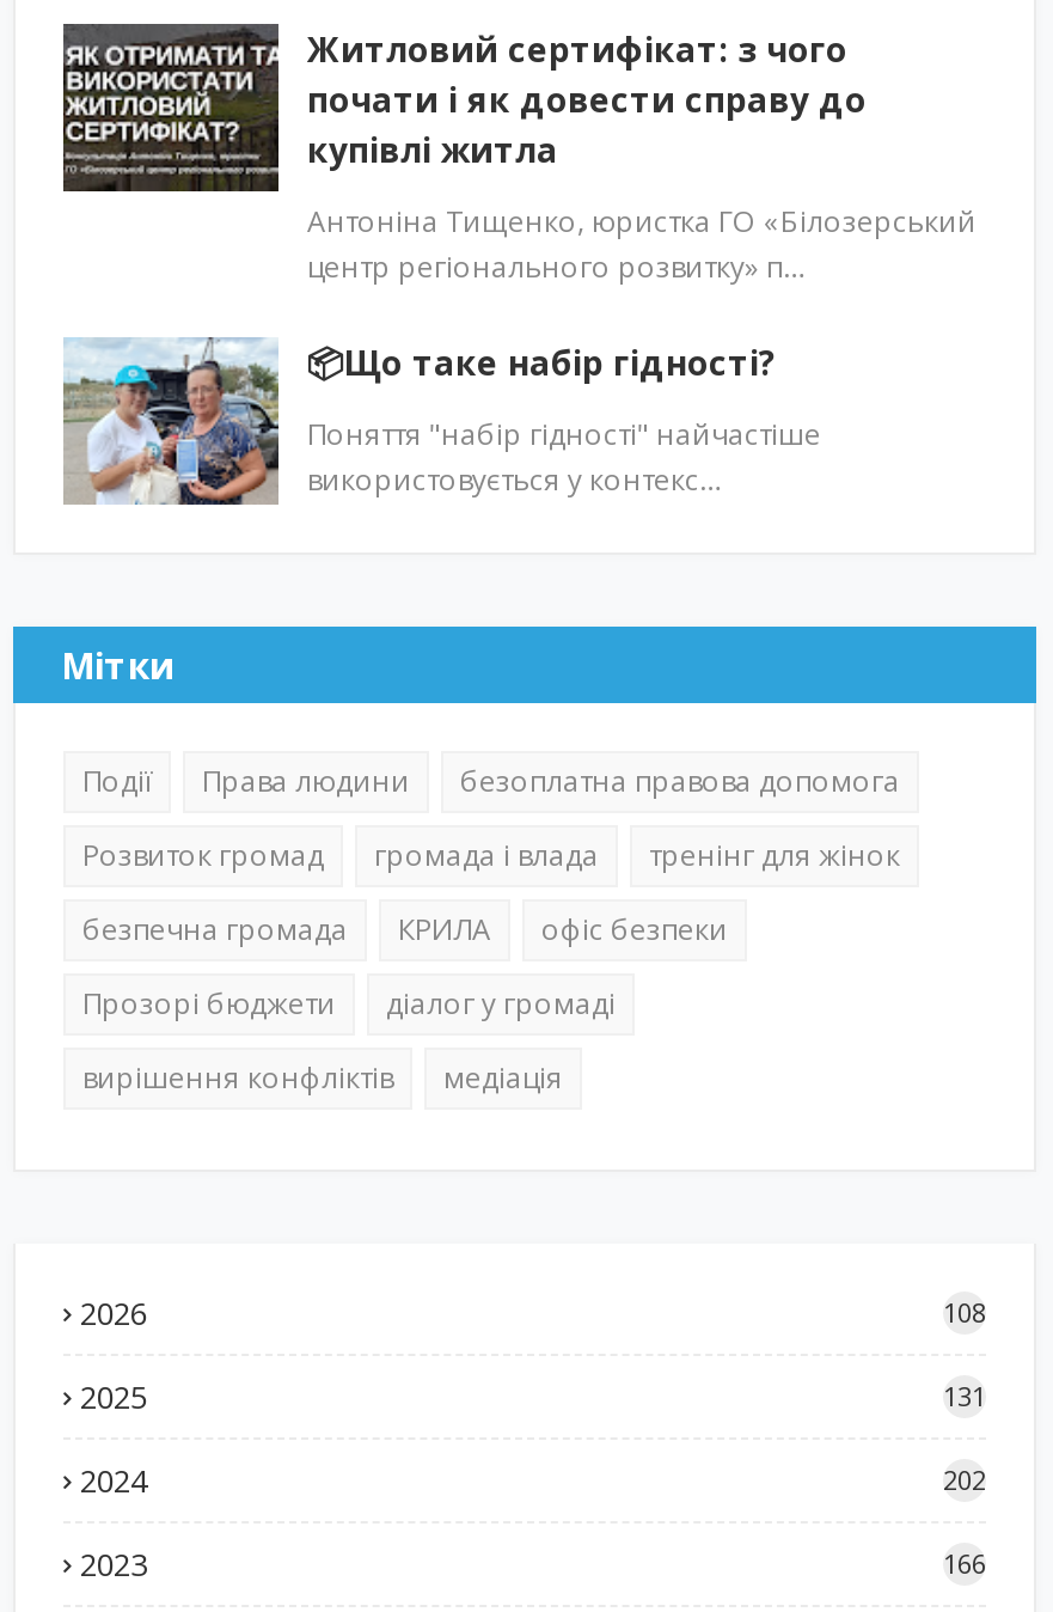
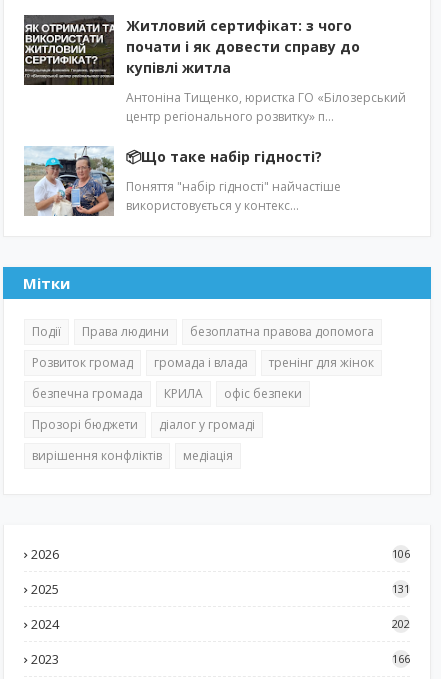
[943,1294,986,1330] 108 -> [392,546,410,561] 106

